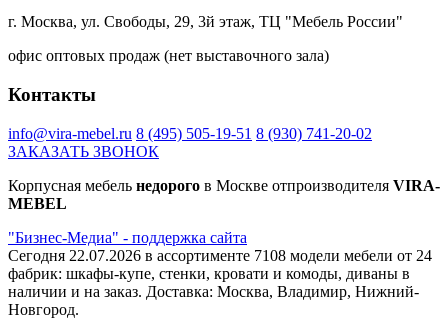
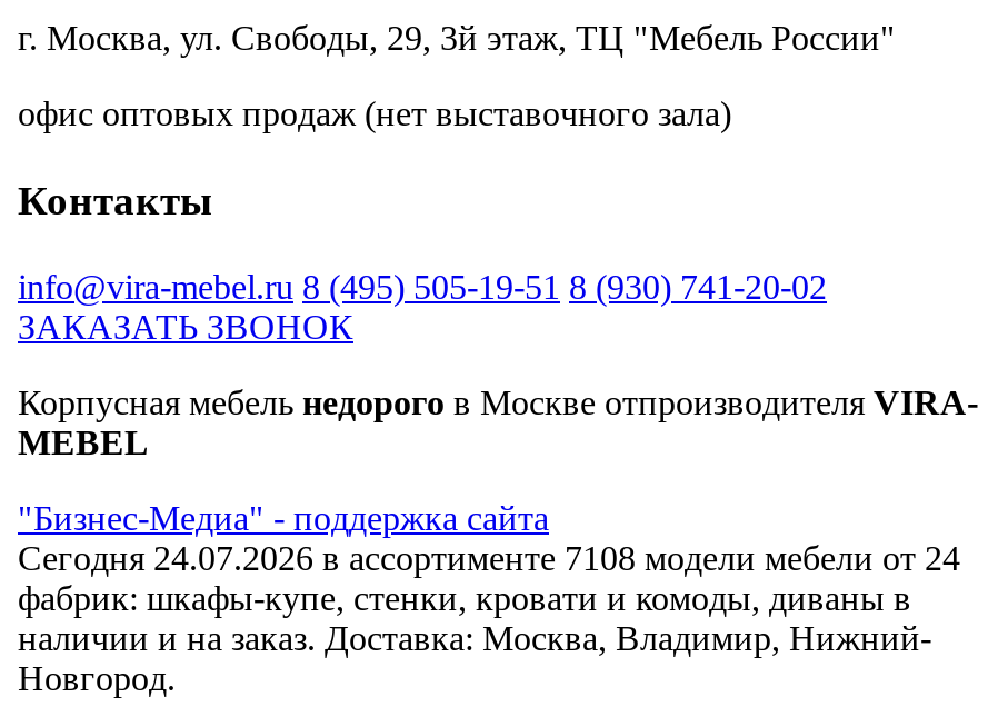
[8,247,432,264] Сегодня 22.07.2026 в ассортименте 7108 модели мебели от 24 -> [18,539,960,576] Сегодня 24.07.2026 в ассортименте 7108 модели мебели от 24

